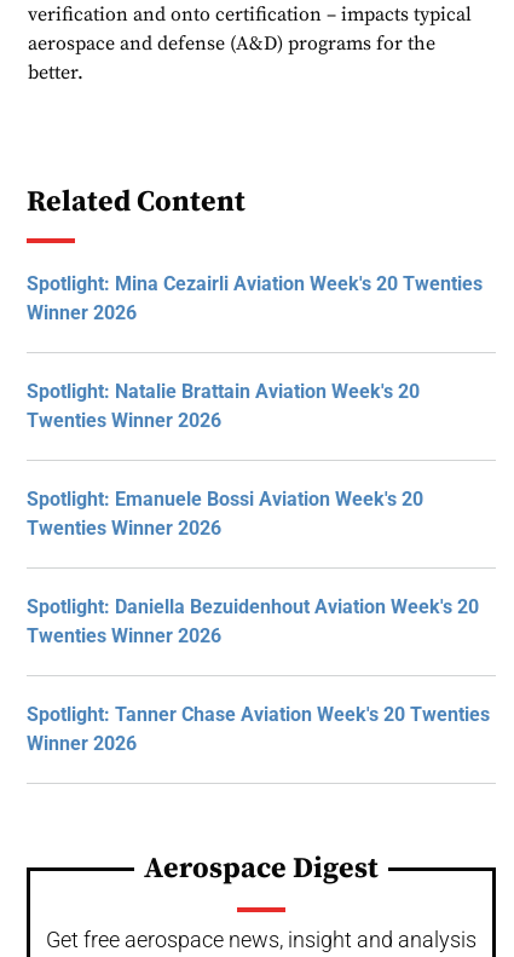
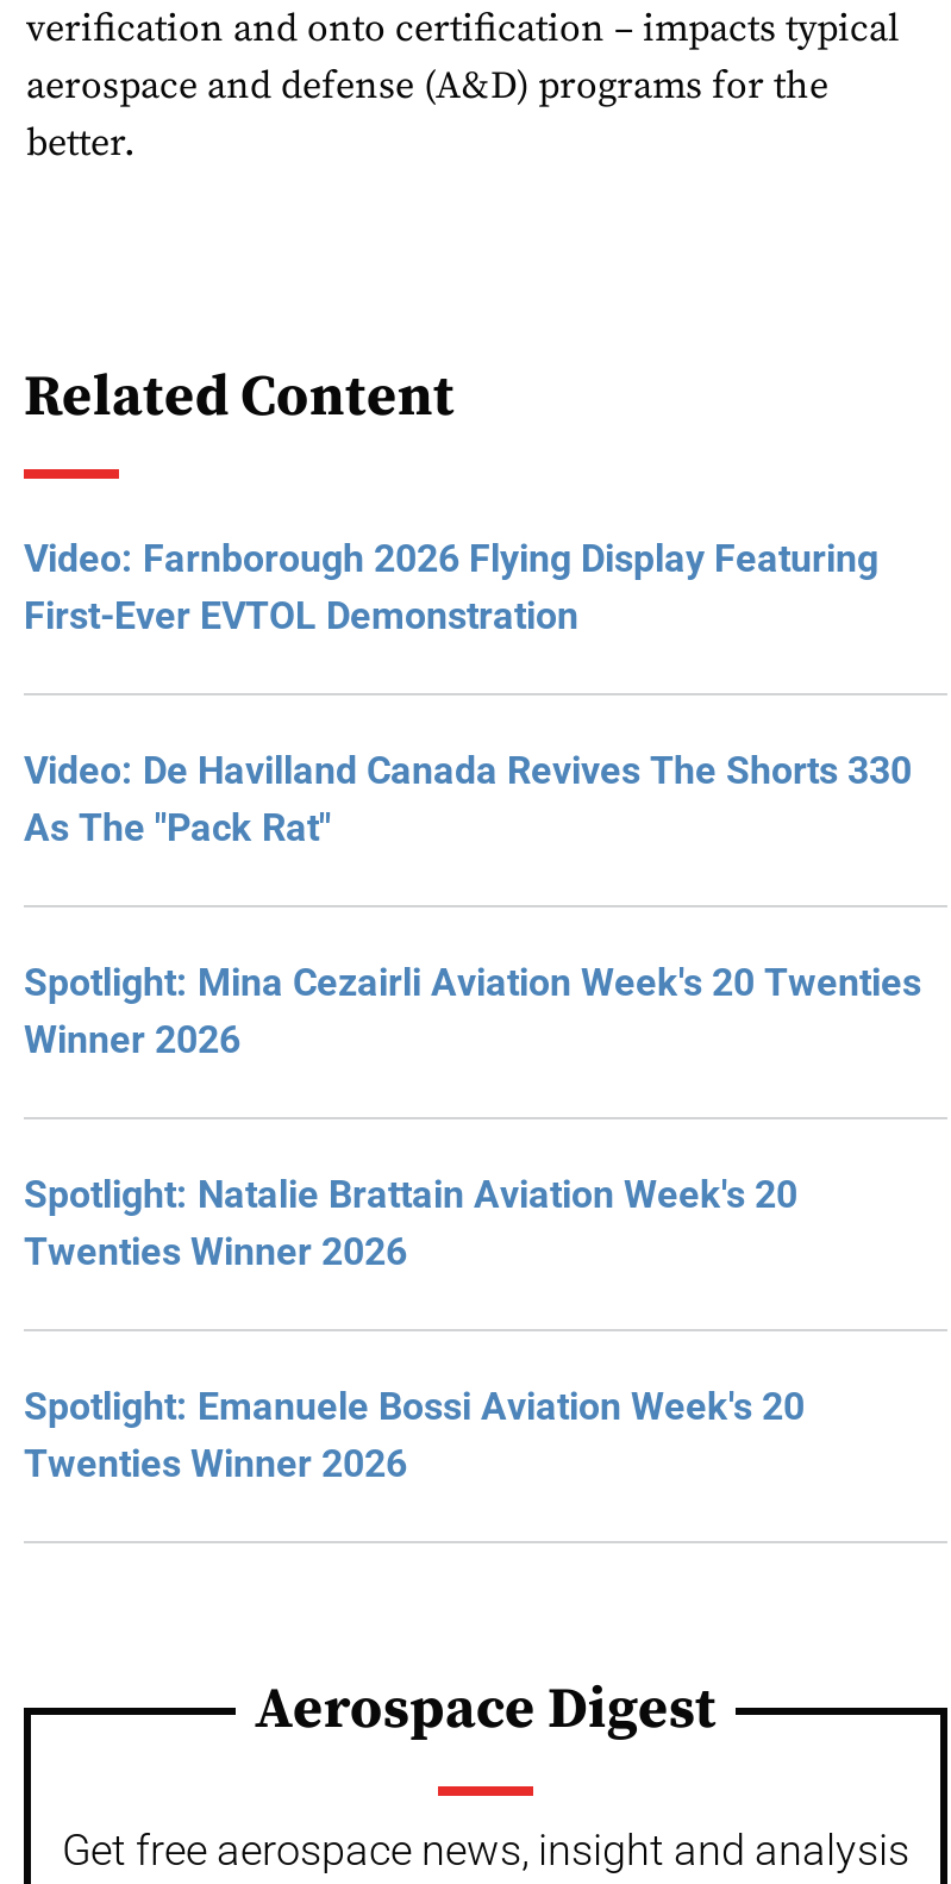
none -> [24,536,912,850] Video: Farnborough 2026 Flying Display Featuring | First-Ever EVTOL Demonstration | Video: De Havilland Canada Revives The Shorts 330 | As The "Pack Rat"
moved [27,272,483,540] -> [24,960,921,1486]: Spotlight: Mina Cezairli Aviation Week's 20 Twenties | Winner 2026 | Spotlight: Natalie Brattain Aviation Week's 20 | Twenties Winner 2026 | Spotlight: Emanuele Bossi Aviation Week's 20 | Twenties Winner 2026
[27,595,490,755] Spotlight: Daniella Bezuidenhout Aviation Week's 20 | Twenties Winner 2026 | Spotlight: Tanner Chase Aviation Week's 20 Twenties | Winner 2026 -> none

